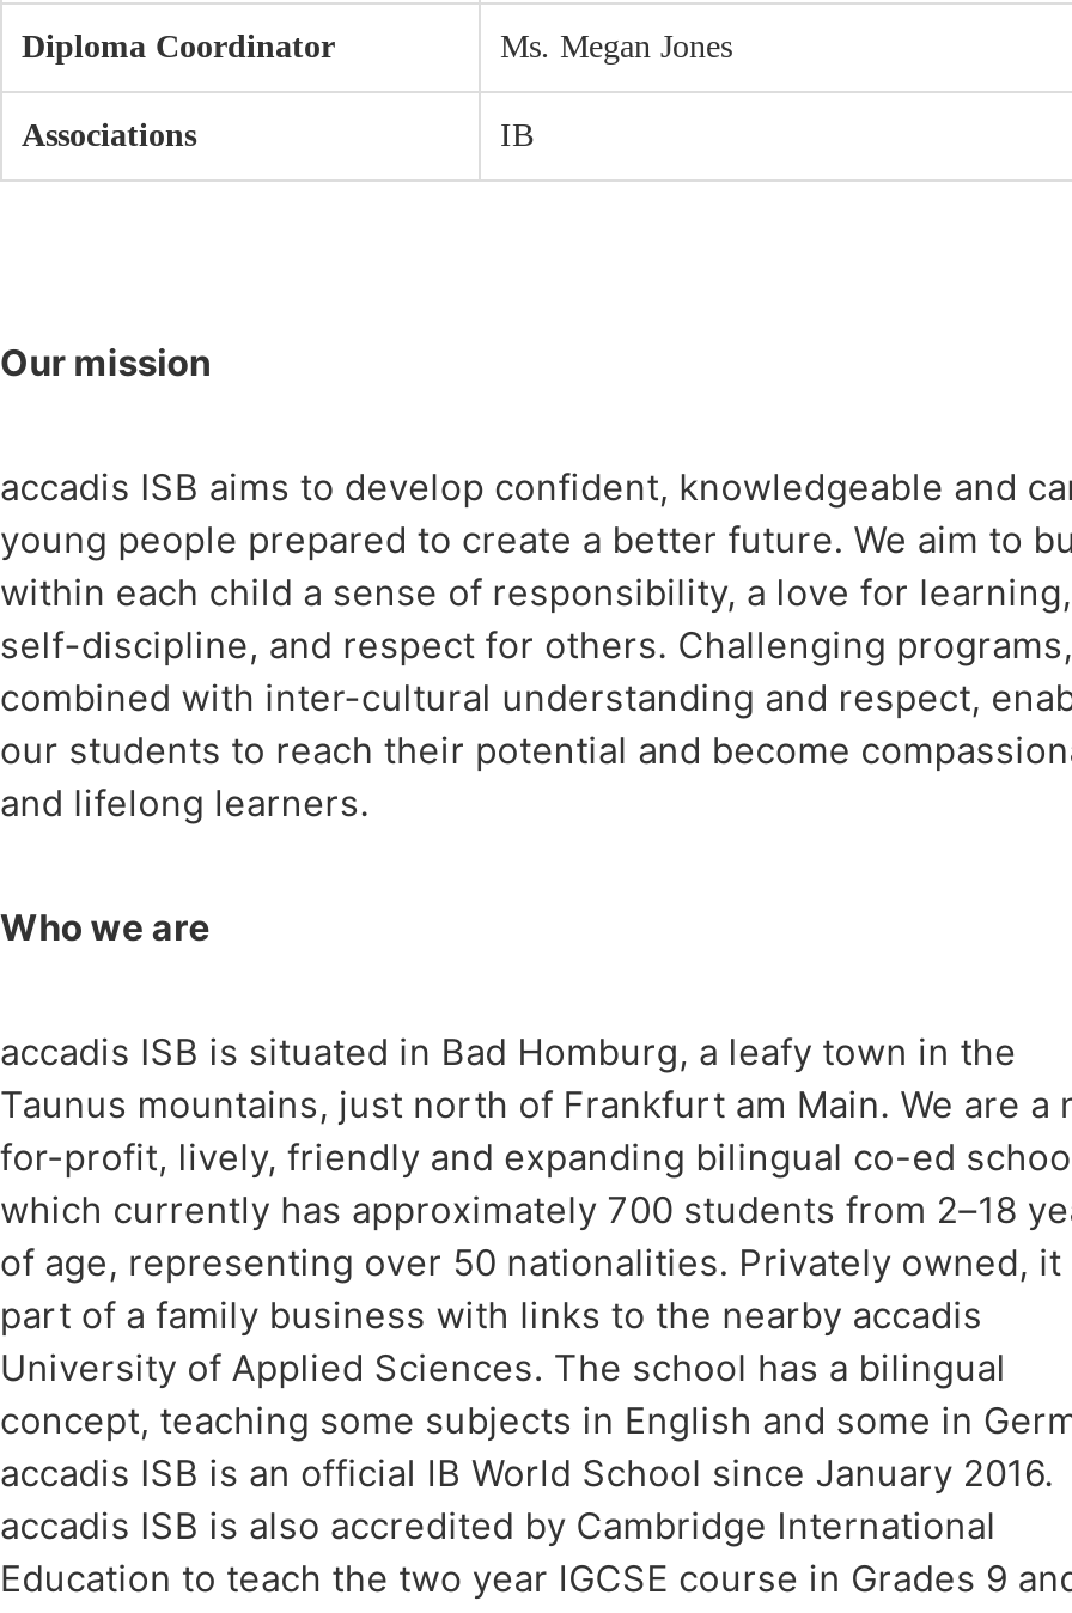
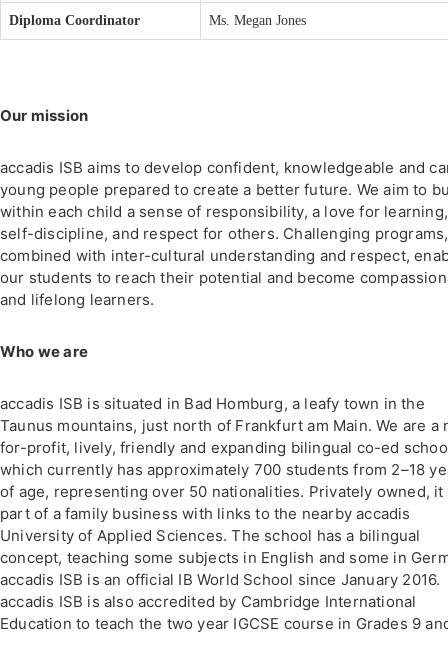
[22,117,534,153] Associations | IB -> none

